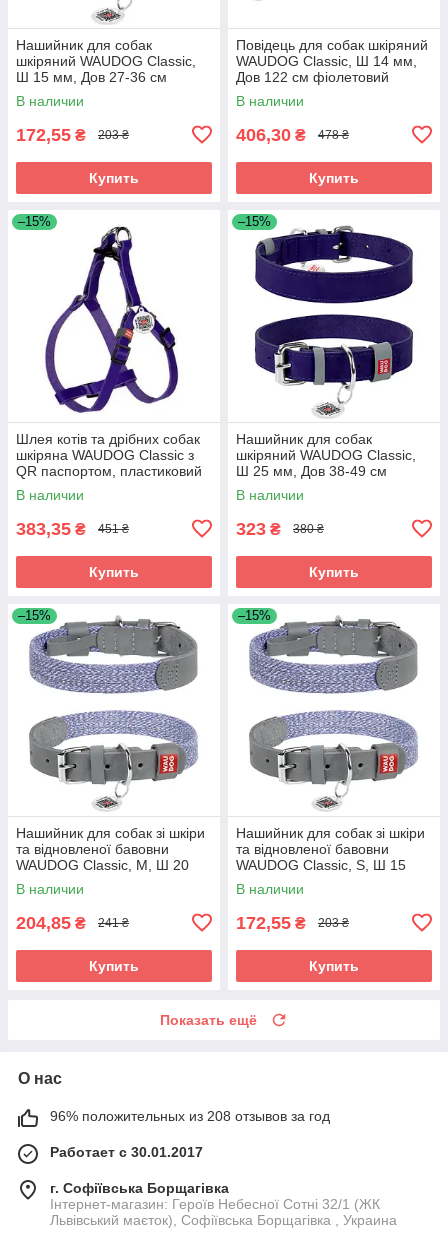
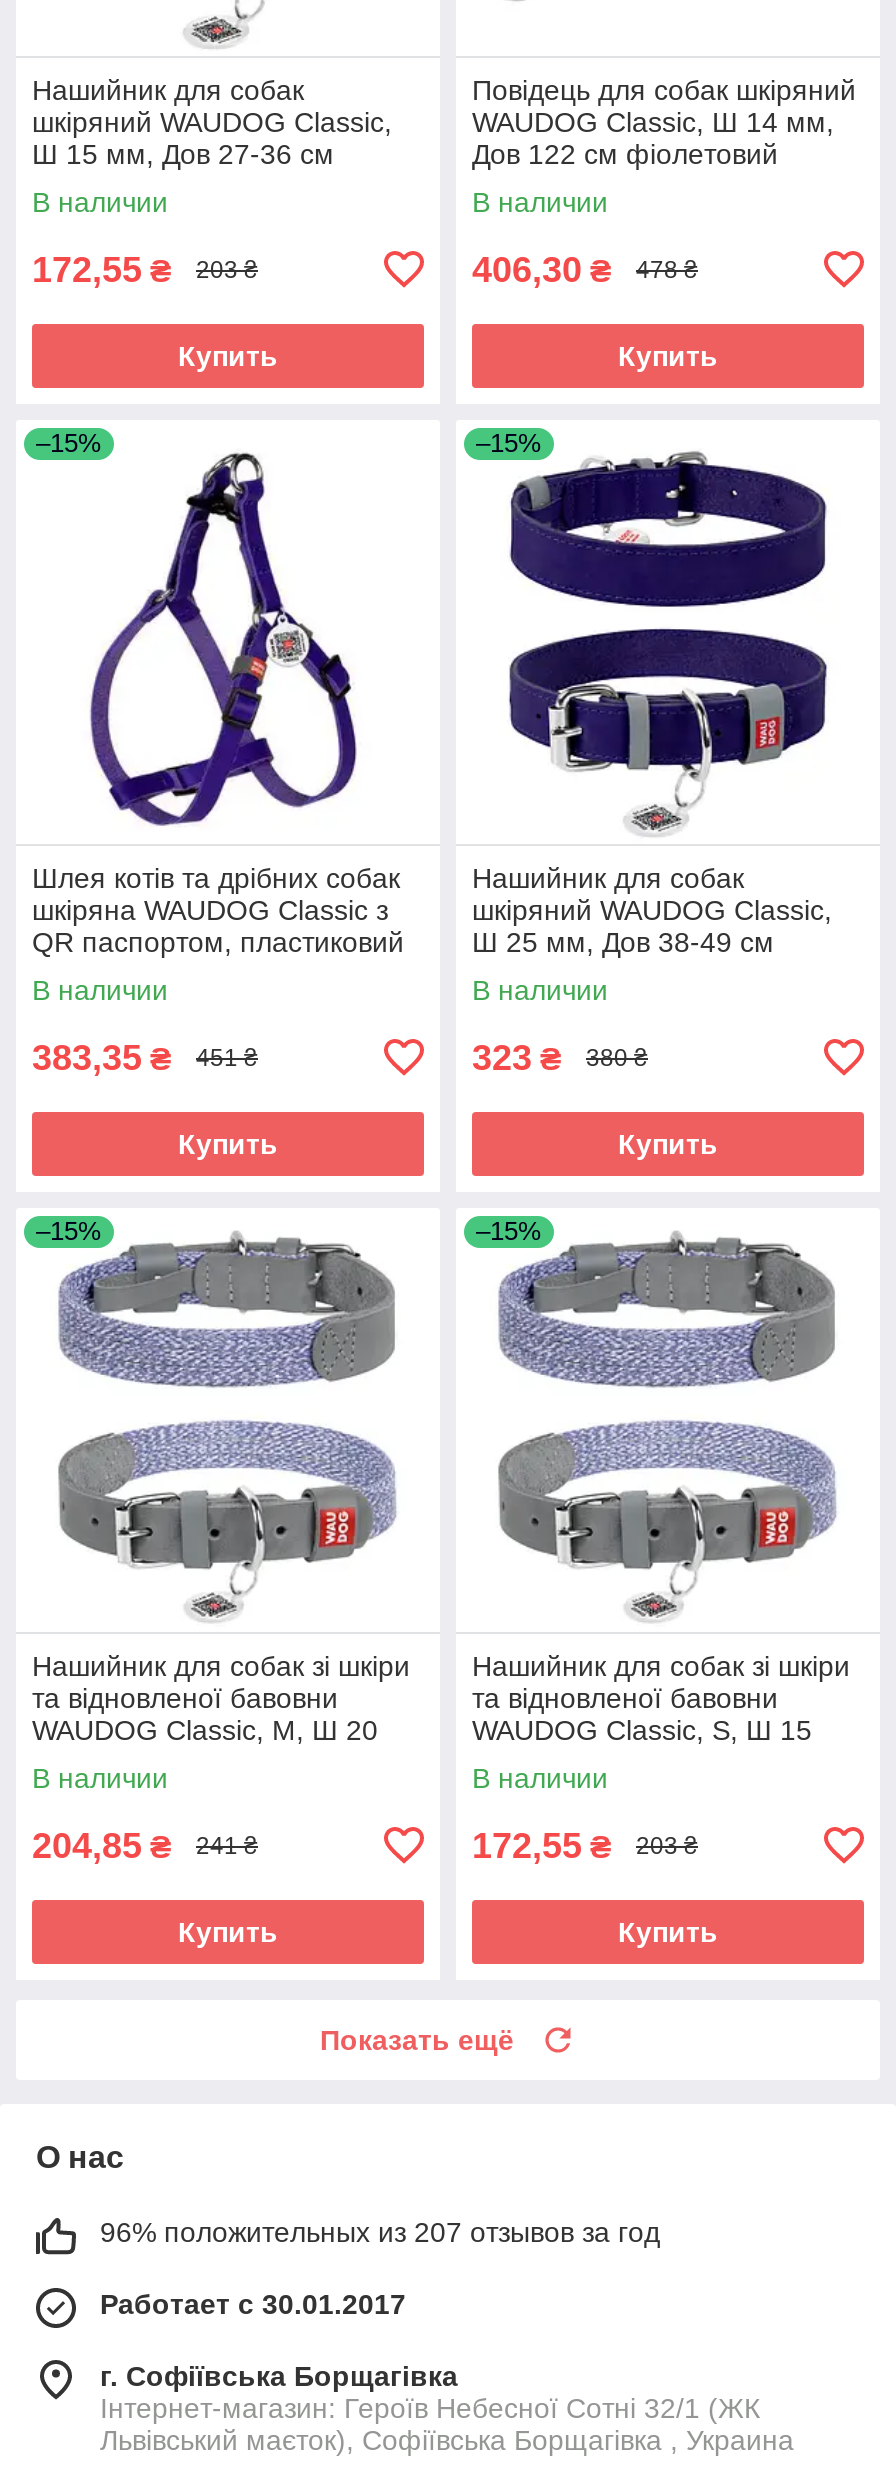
[50,1108,330,1124] 96% положительных из 208 отзывов за год -> [100,2216,660,2248] 96% положительных из 207 отзывов за год

